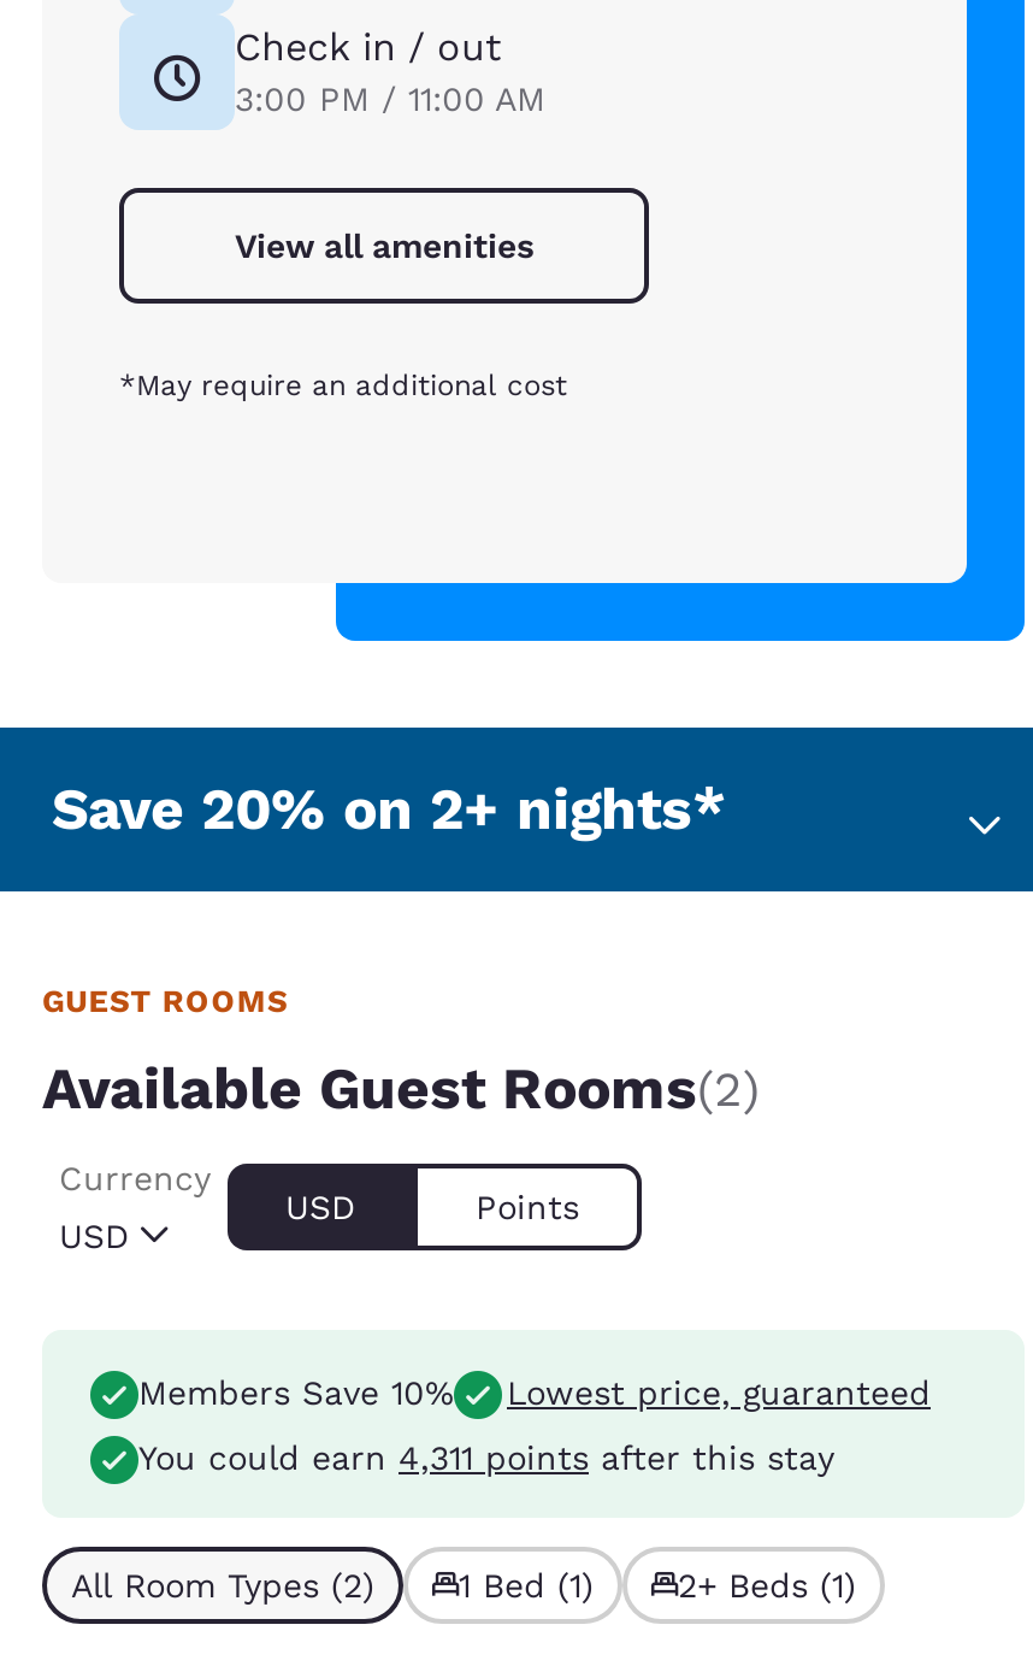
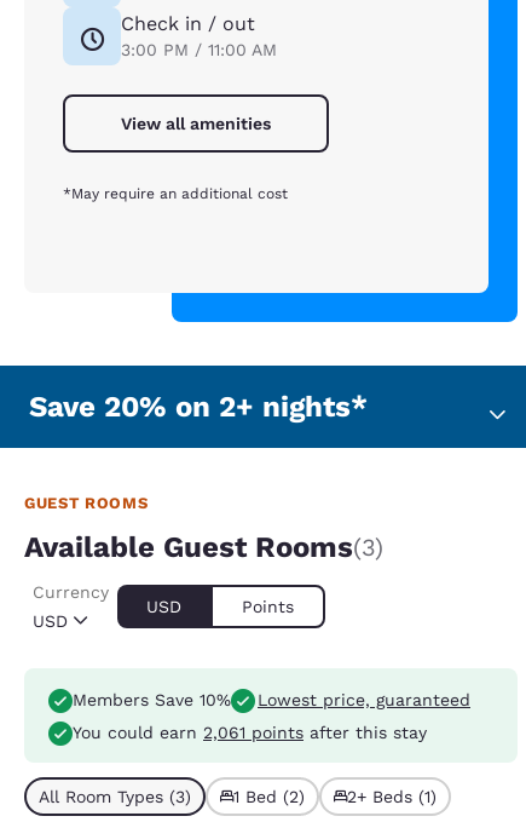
[42,1055,760,1123] Available Guest Rooms(2) -> [24,530,383,564] Available Guest Rooms(3)
[138,1438,834,1477] You could earn 4,311 points after this stay -> [73,723,427,742] You could earn 2,061 points after this stay
[71,1566,374,1604] All Room Types (2) -> [39,787,191,806] All Room Types (3)
[459,1566,594,1604] 1 Bed (1) -> [233,787,305,806] 1 Bed (2)

